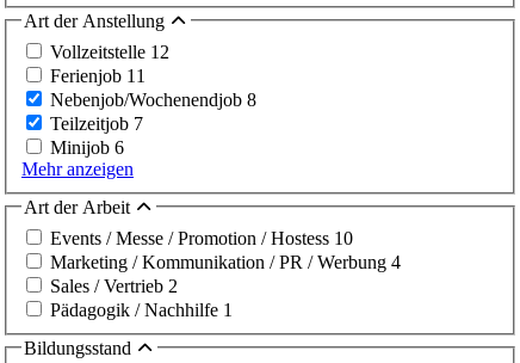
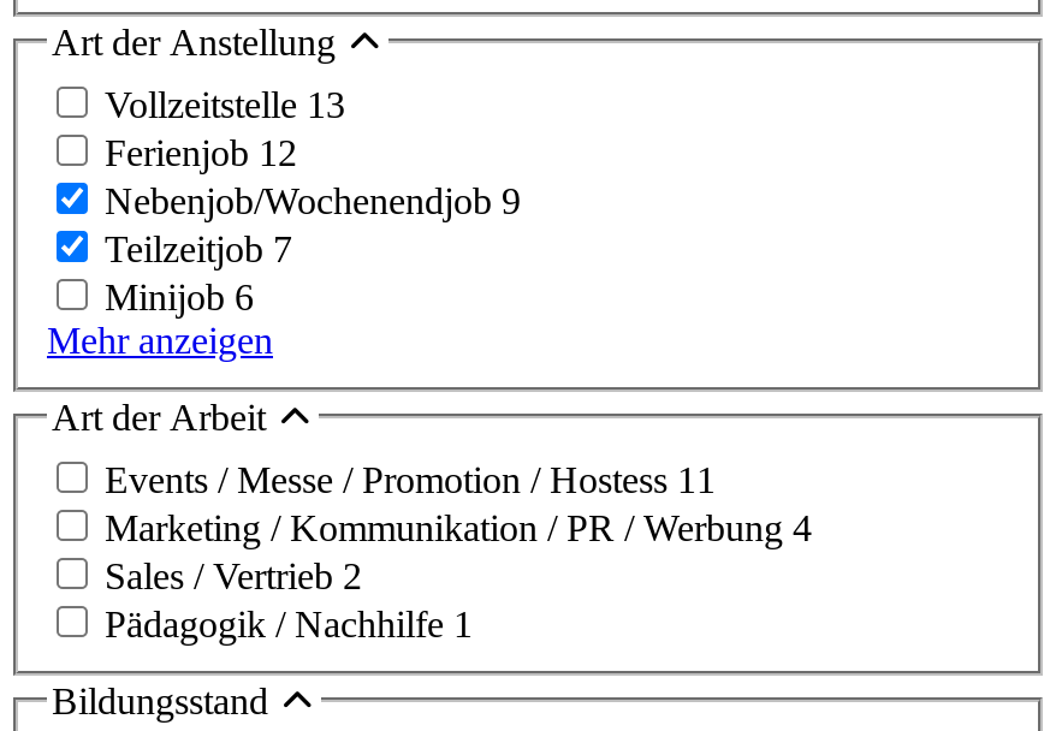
[50,42,169,62] Vollzeitstelle 12 -> [105,84,345,125] Vollzeitstelle 13
[50,66,146,86] Ferienjob 11 -> [105,132,297,173] Ferienjob 12
[50,89,256,110] Nebenjob/Wochenendjob 8 -> [105,180,521,221] Nebenjob/Wochenendjob 9
[50,227,353,248] Events / Messe / Promotion / Hostess 10 -> [105,458,716,499] Events / Messe / Promotion / Hostess 11

